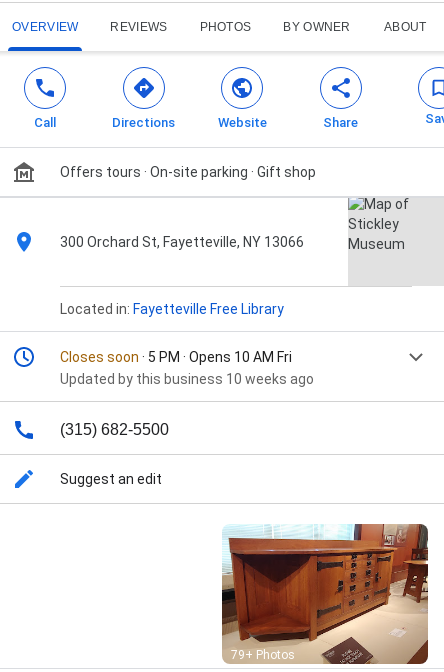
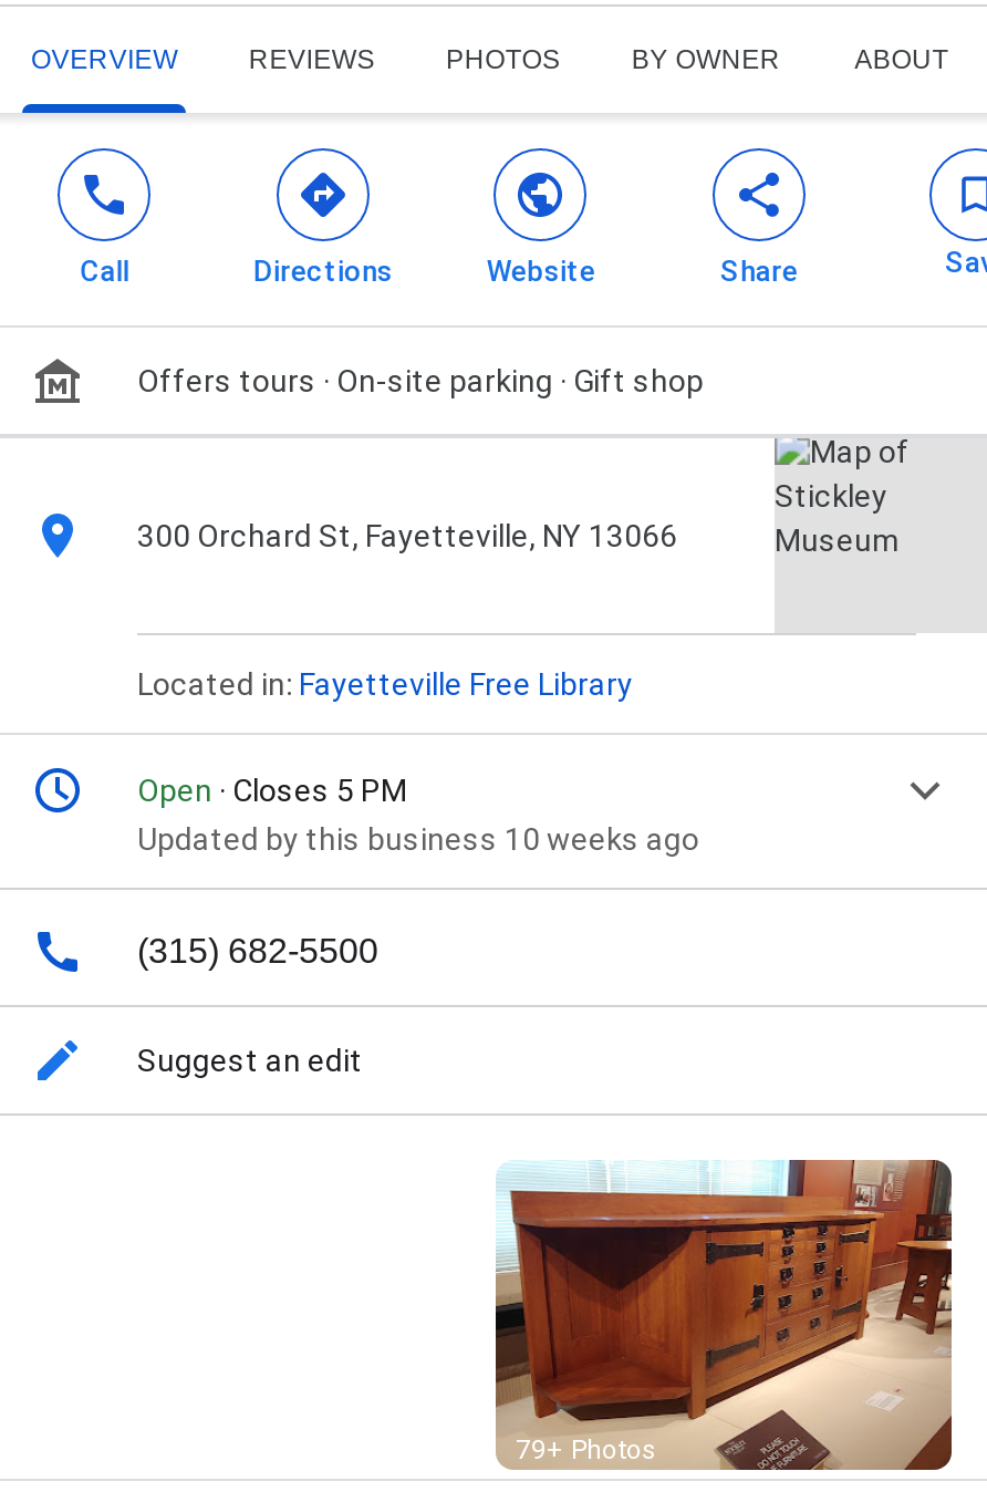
[60,349,292,365] Closes soon · 5 PM · Opens 10 AM Fri -> [137,773,407,808] Open · Closes 5 PM

